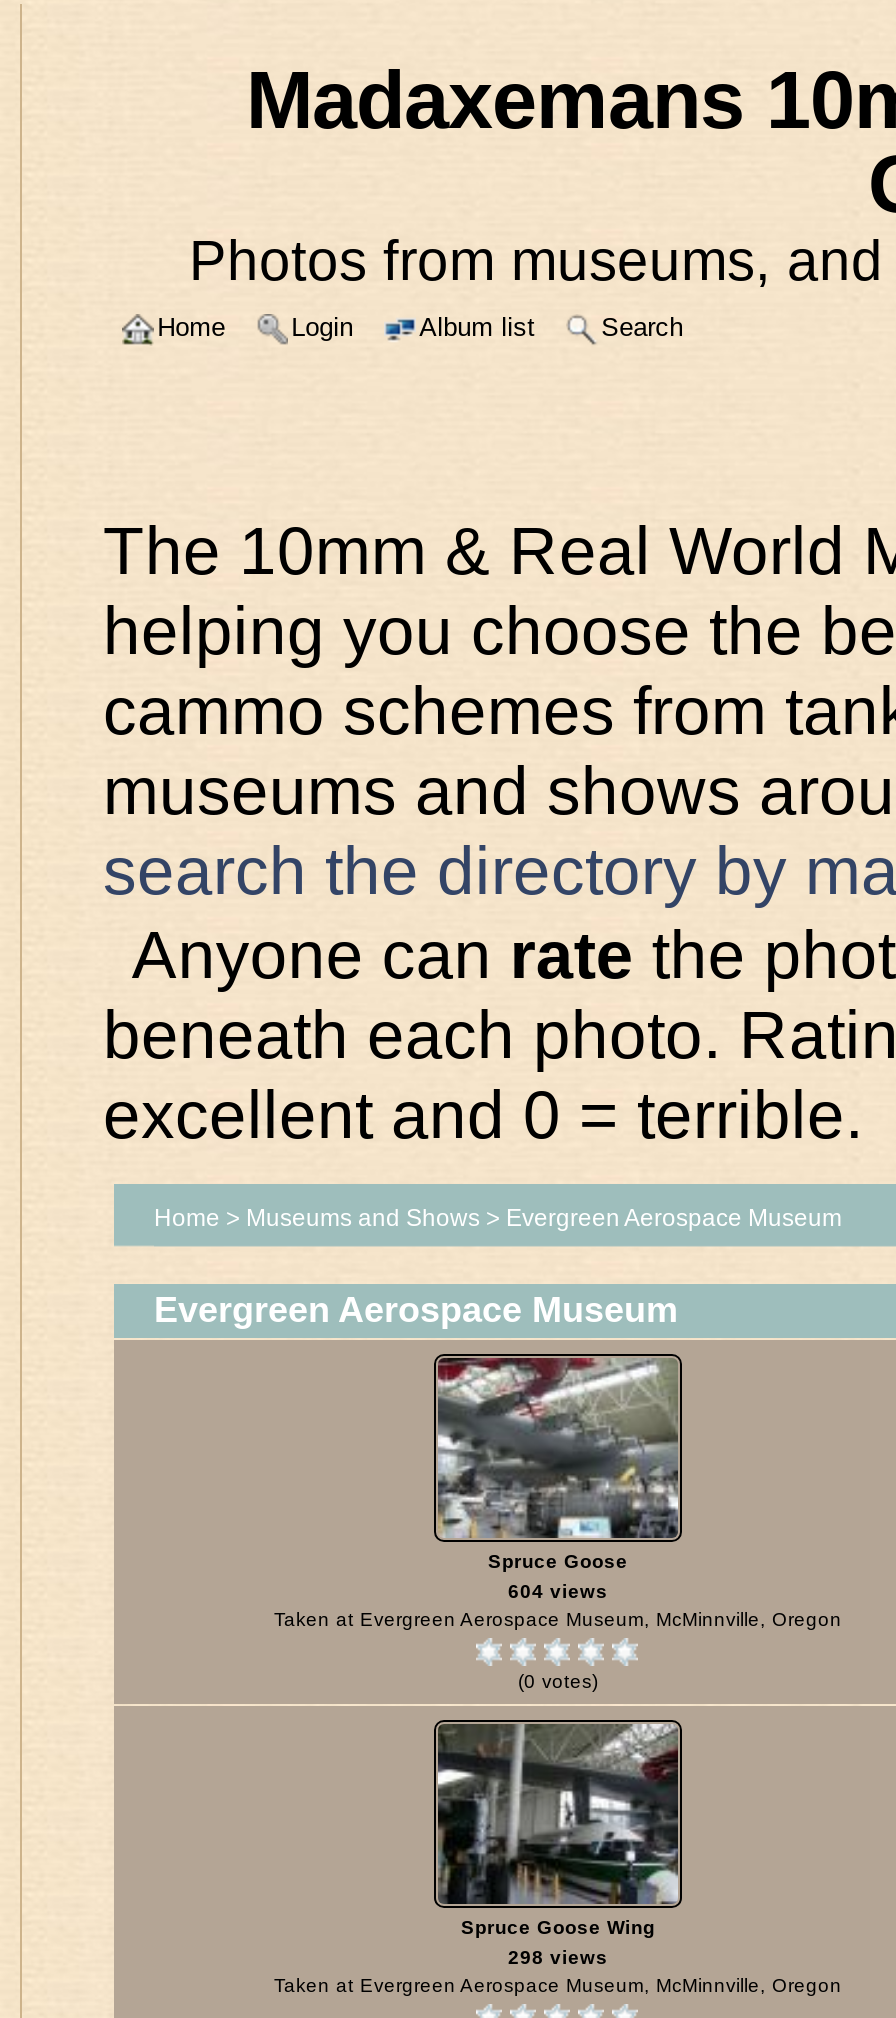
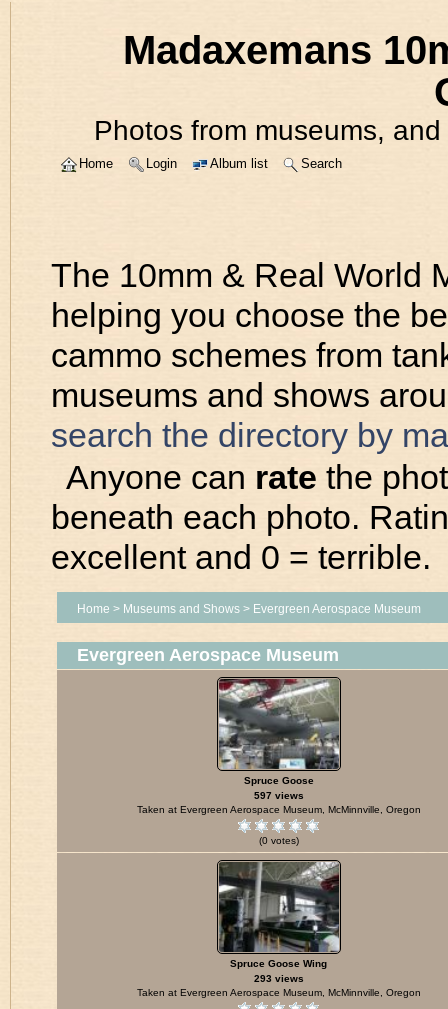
[508,1580,608,1602] 604 views -> [254,790,304,801] 597 views
[508,1946,608,1968] 298 views -> [254,973,304,984] 293 views

